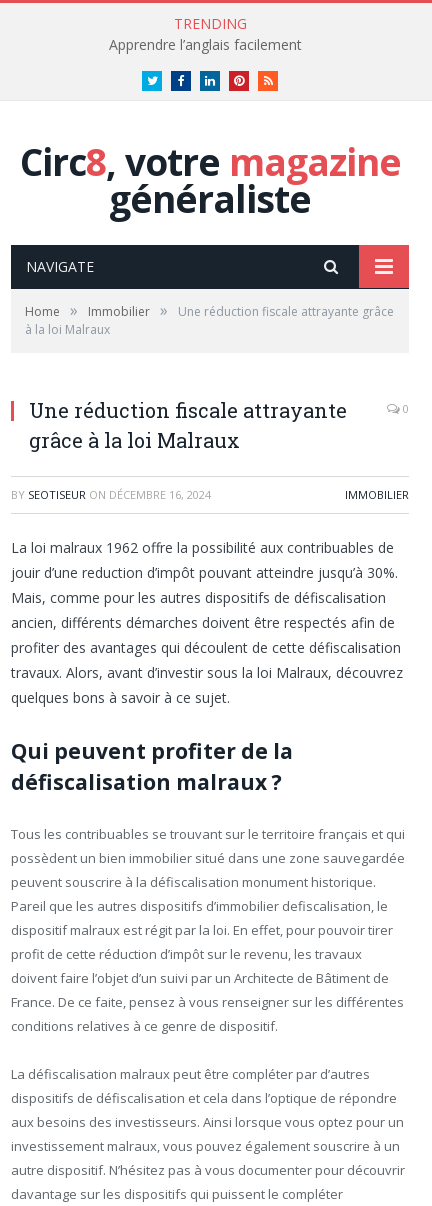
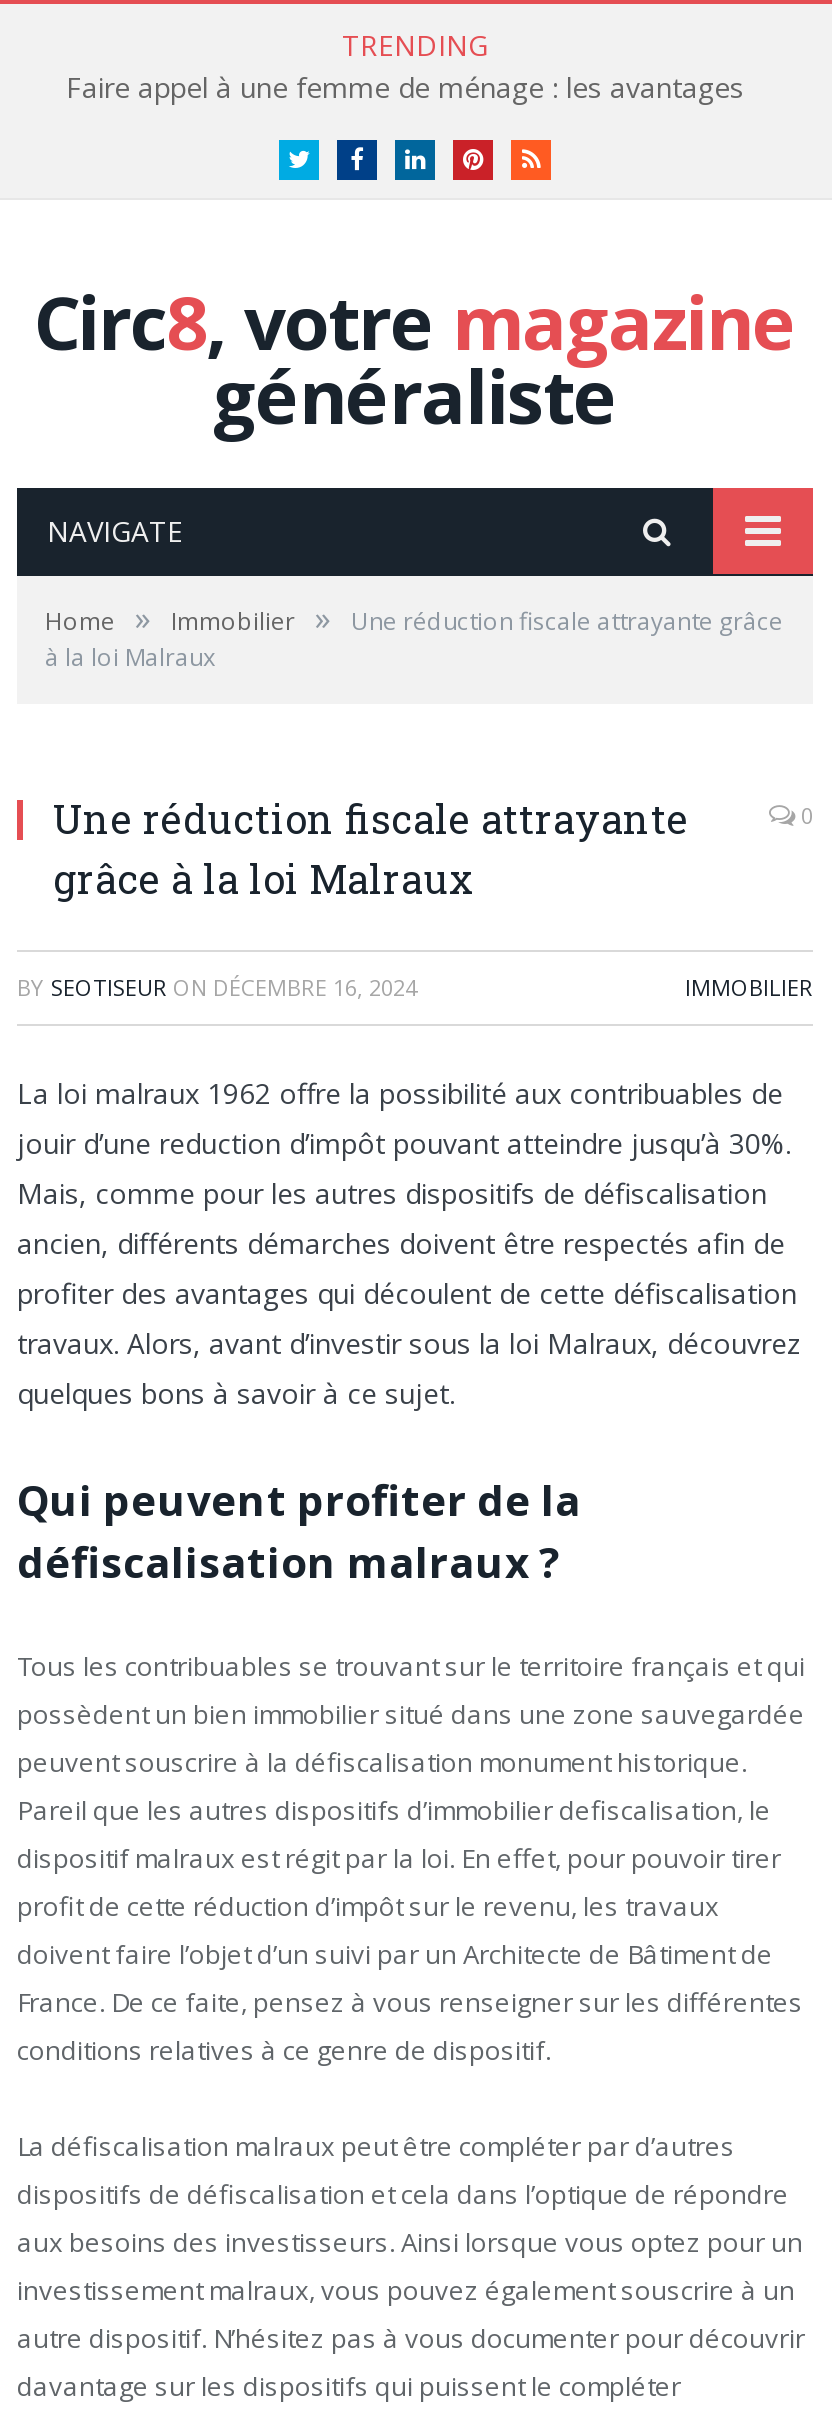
[108,35,301,54] Apprendre l’anglais facilement -> [66,68,744,106] Faire appel à une femme de ménage : les avantages

